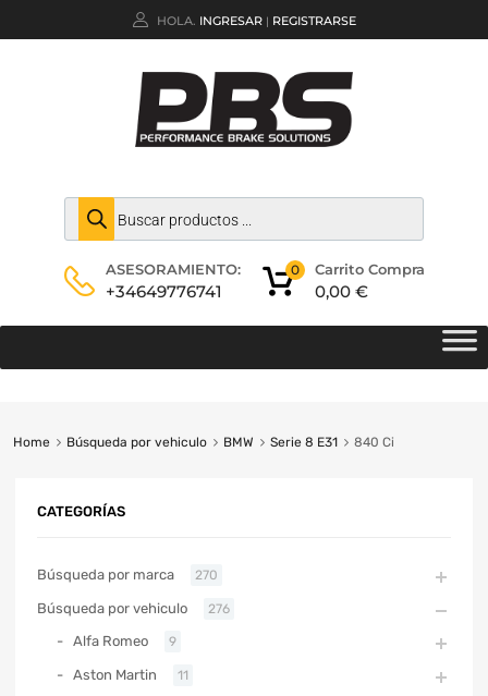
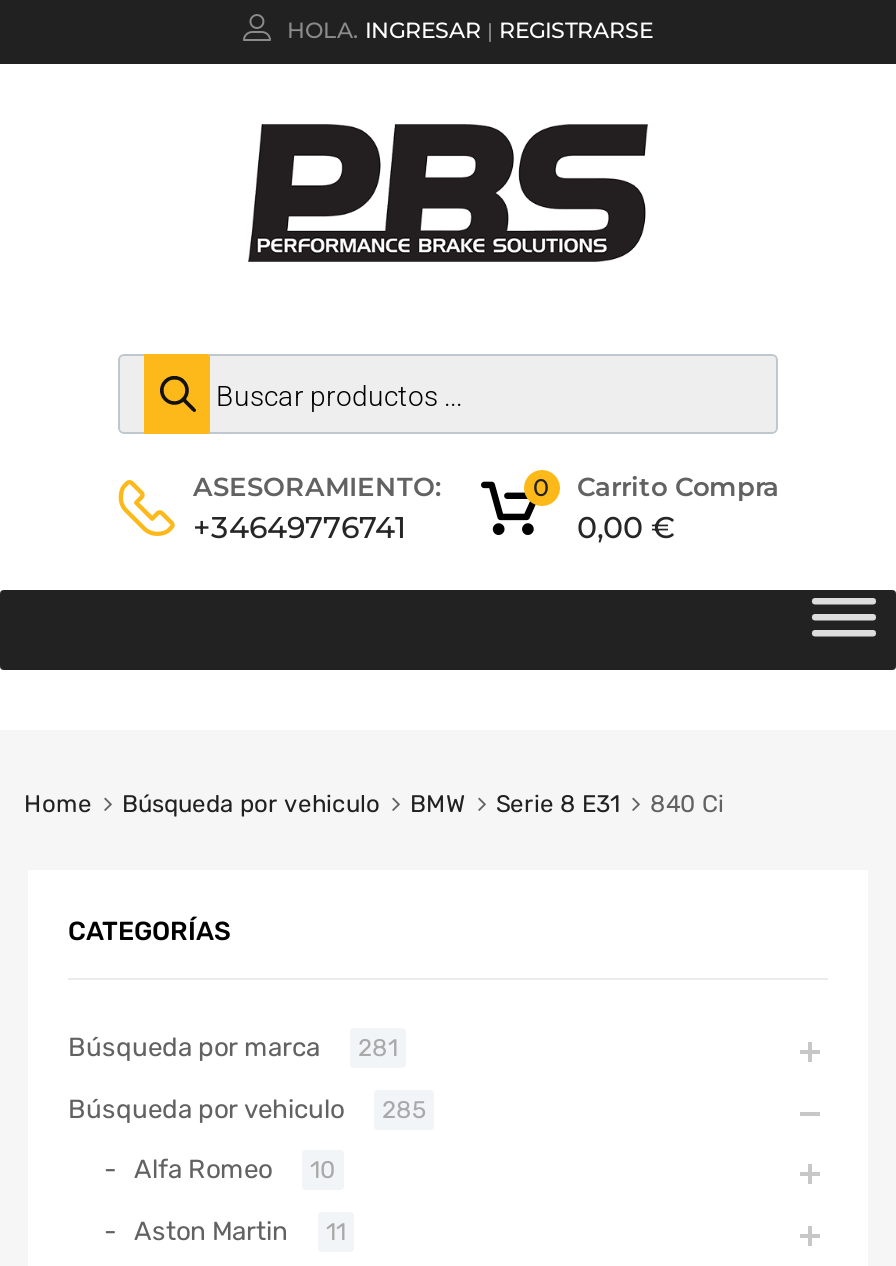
[37,567,218,583] Búsqueda por marca 270 -> [68,1032,398,1062] Búsqueda por marca 281
[37,600,230,617] Búsqueda por vehiculo 276 -> [68,1094,426,1124] Búsqueda por vehiculo 285
[73,633,176,649] Alfa Romeo 9 -> [134,1154,336,1184] Alfa Romeo 10

